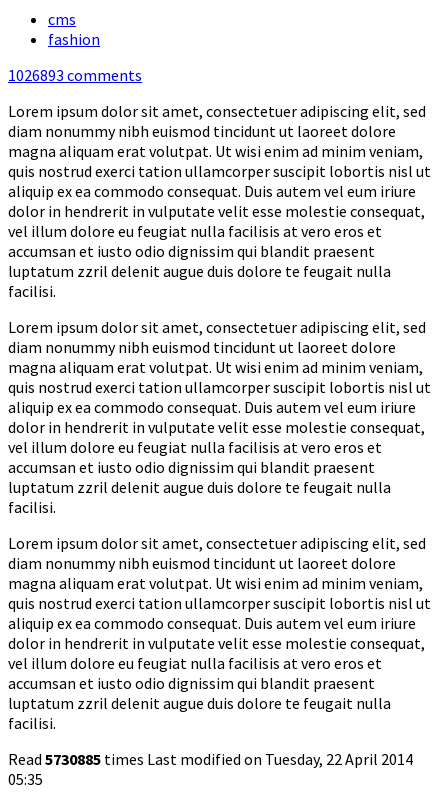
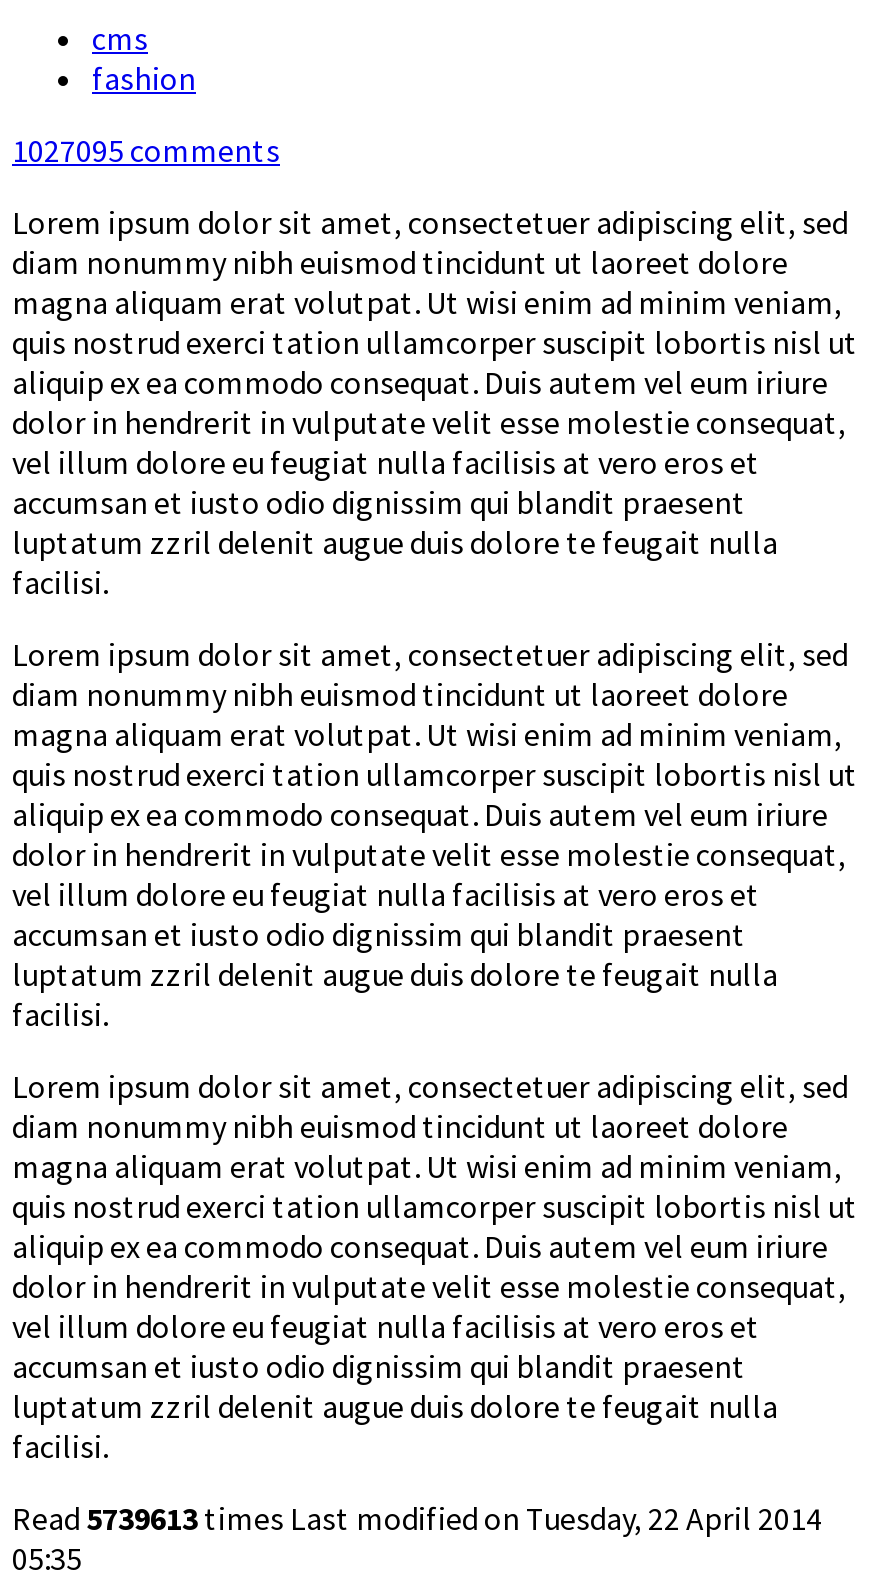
[8,65,142,85] 1026893 comments -> [12,131,280,171] 1027095 comments
[8,749,413,769] Read 5730885 times Last modified on Tuesday, 22 April 2014 -> [12,1499,822,1539] Read 5739613 times Last modified on Tuesday, 22 April 2014

